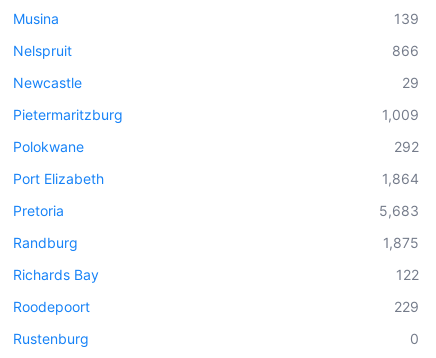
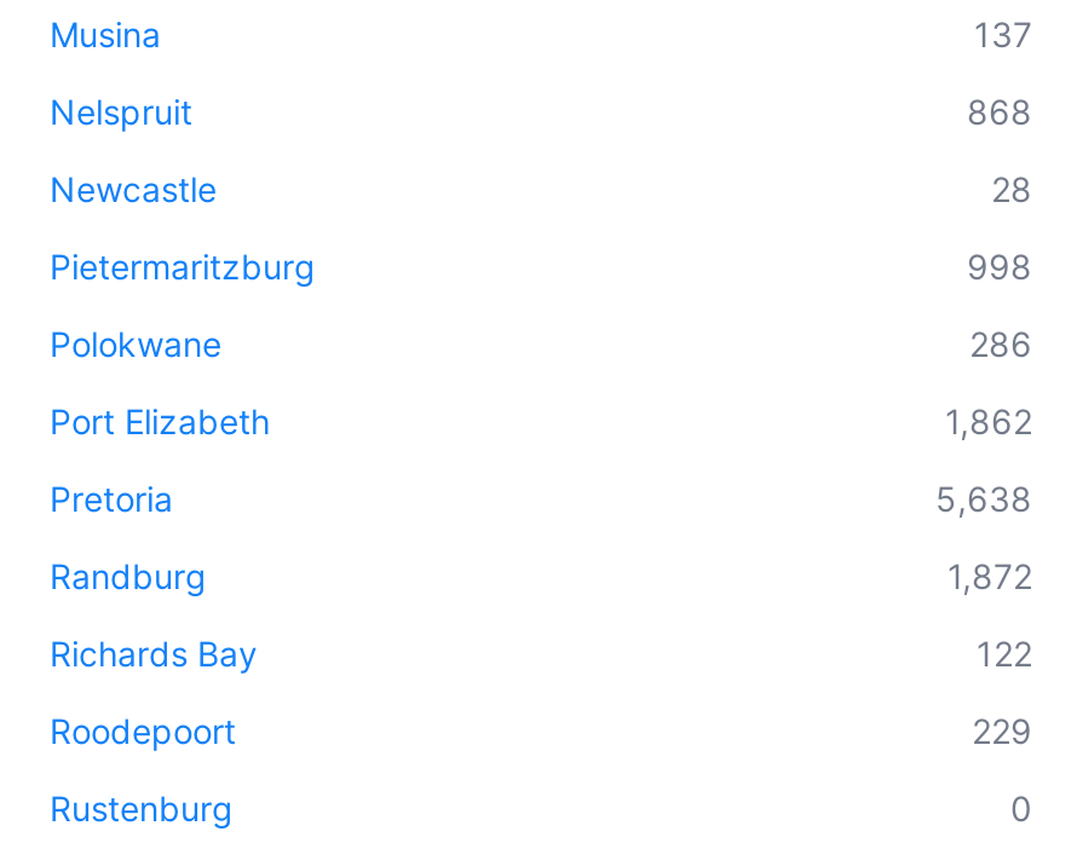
[394,10,419,27] 139 -> [974,13,1032,54] 137
[392,42,419,59] 866 -> [967,90,1032,132] 868
[402,74,419,91] 29 -> [991,168,1032,209] 28
[382,106,419,123] 1,009 -> [967,245,1032,286] 998
[394,138,419,155] 292 -> [969,323,1032,364] 286
[382,170,419,187] 1,864 -> [945,400,1032,441] 1,862
[379,202,419,219] 5,683 -> [935,477,1032,519] 5,638
[383,234,419,251] 1,875 -> [948,555,1032,596] 1,872

